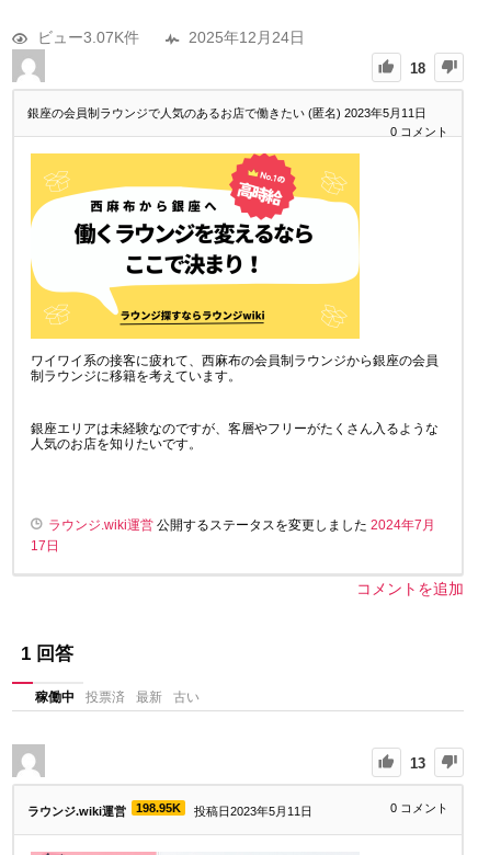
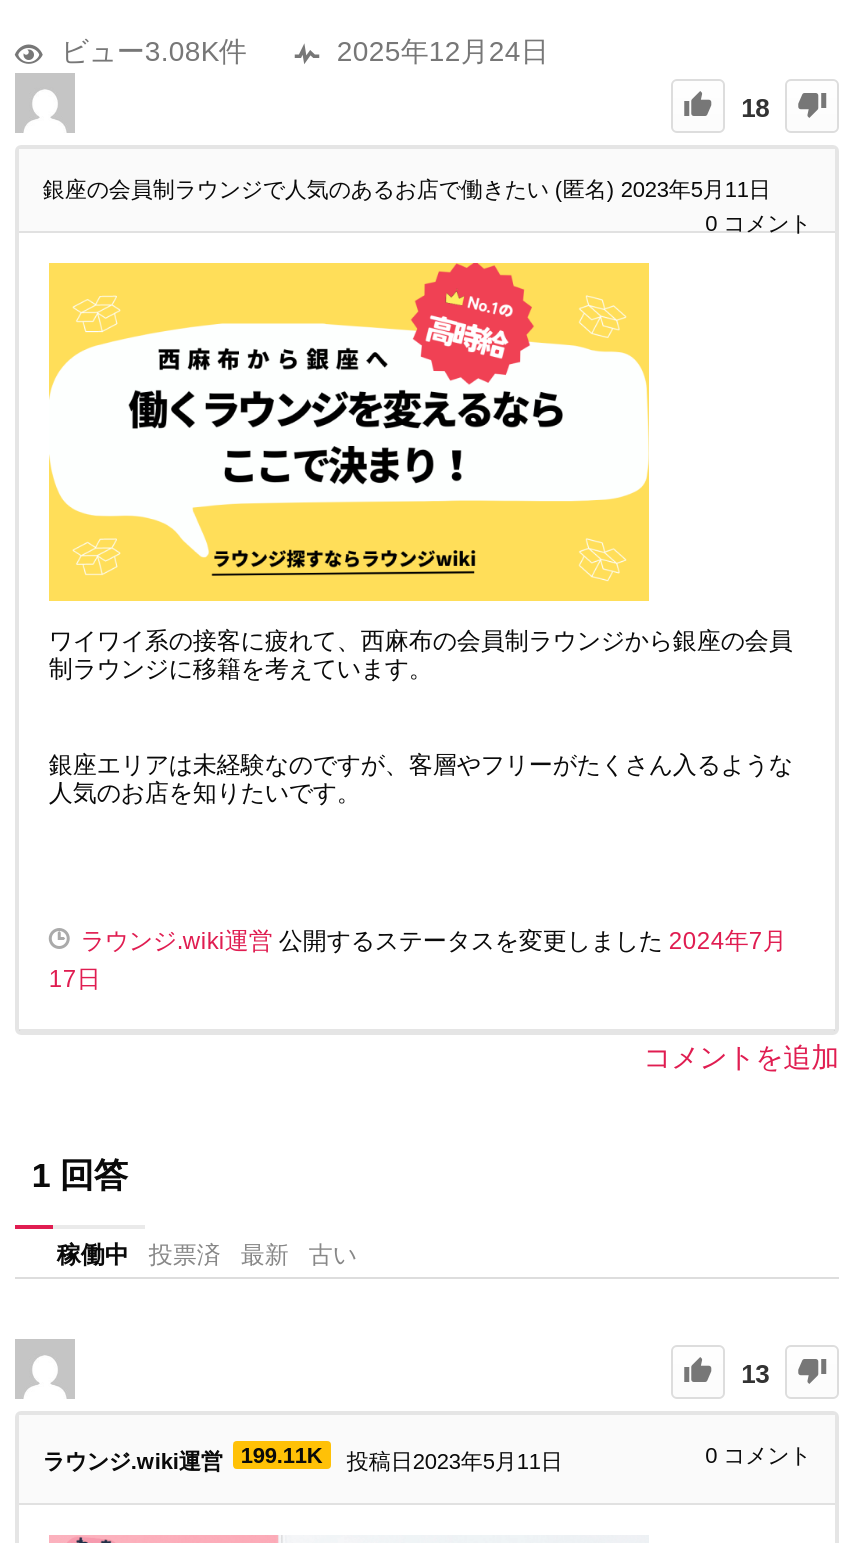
[37,29,139,46] ビュー3.07K件 -> [61,35,247,67] ビュー3.08K件
[27,801,312,817] ラウンジ.wiki運営 198.95K 投稿日2023年5月11日 -> [43,1444,563,1474] ラウンジ.wiki運営 199.11K 投稿日2023年5月11日

